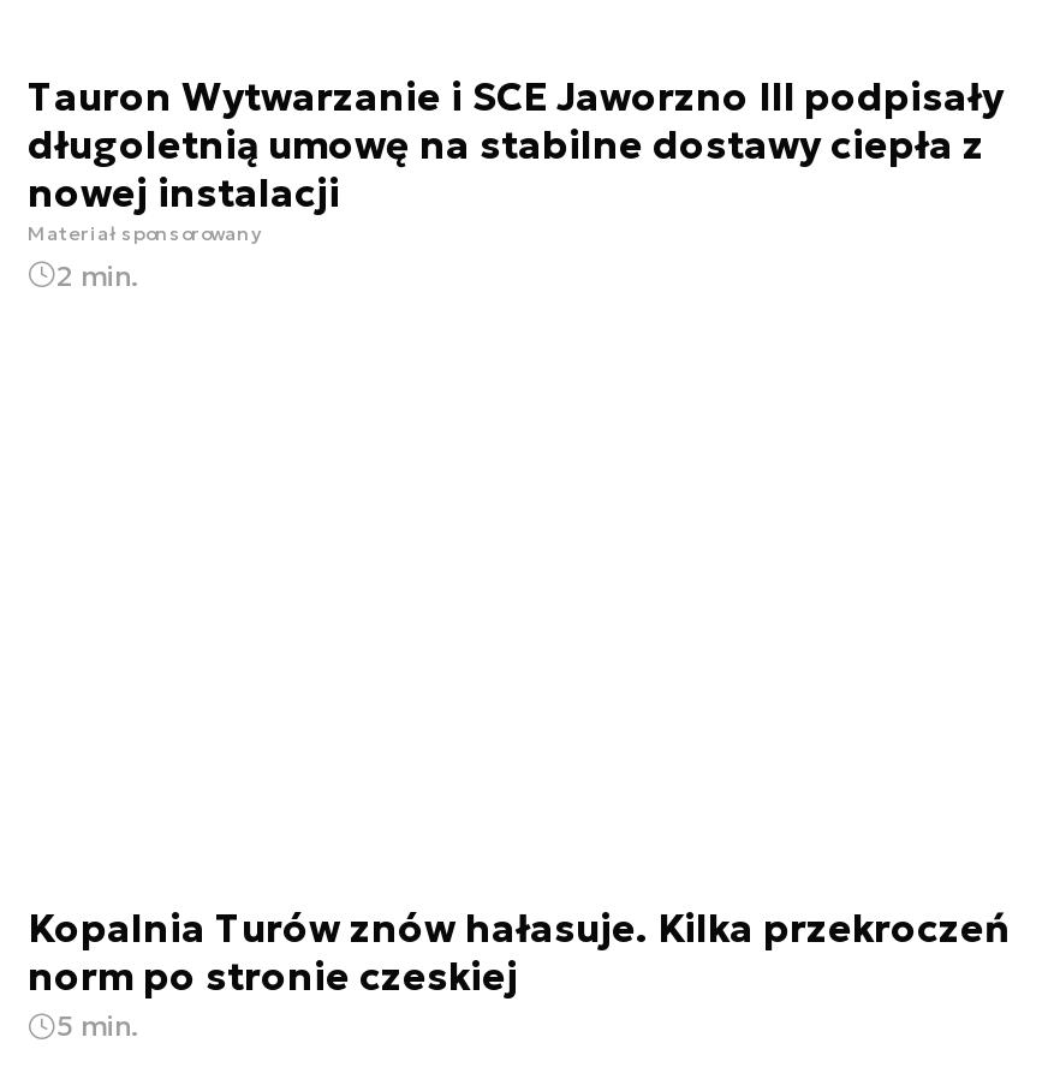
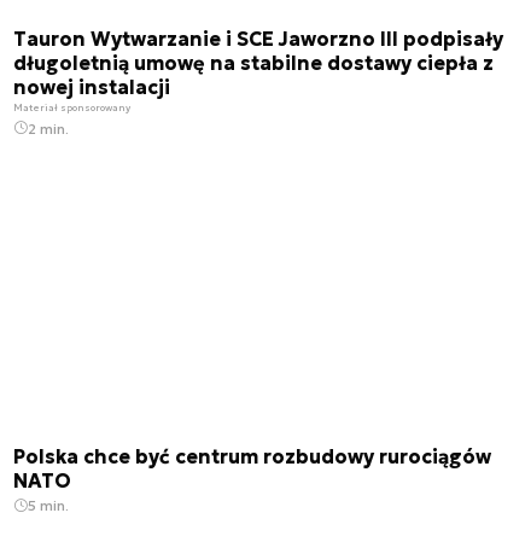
[28,904,1008,1000] Kopalnia Turów znów hałasuje. Kilka przekroczeń | norm po stronie czeskiej -> [13,444,491,493] Polska chce być centrum rozbudowy rurociągów | NATO

